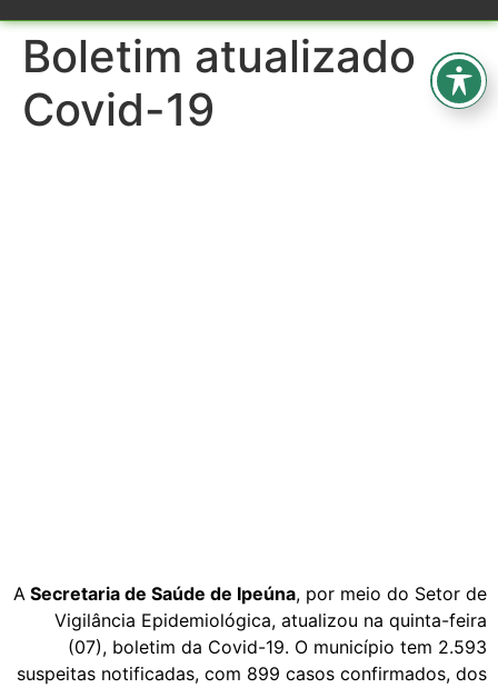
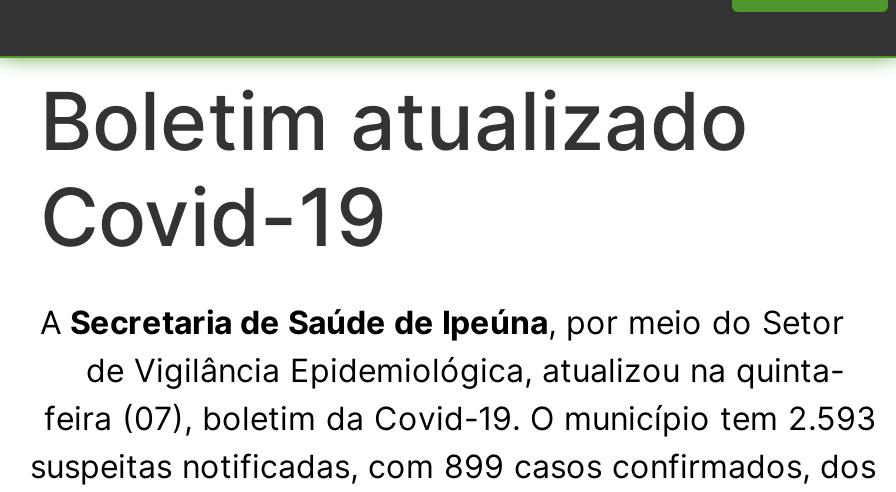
[429,51,491,116] [image] -> none

